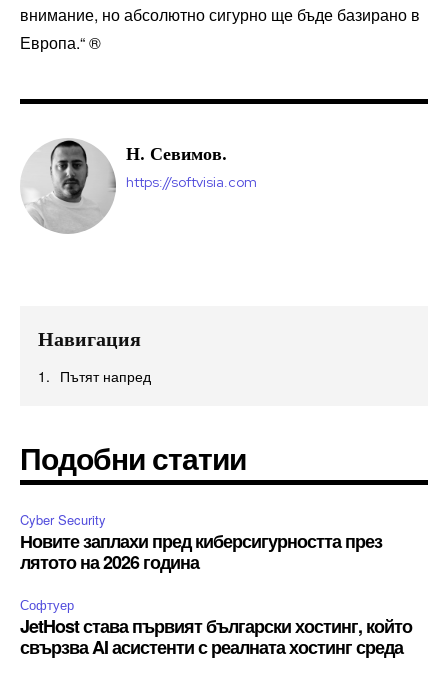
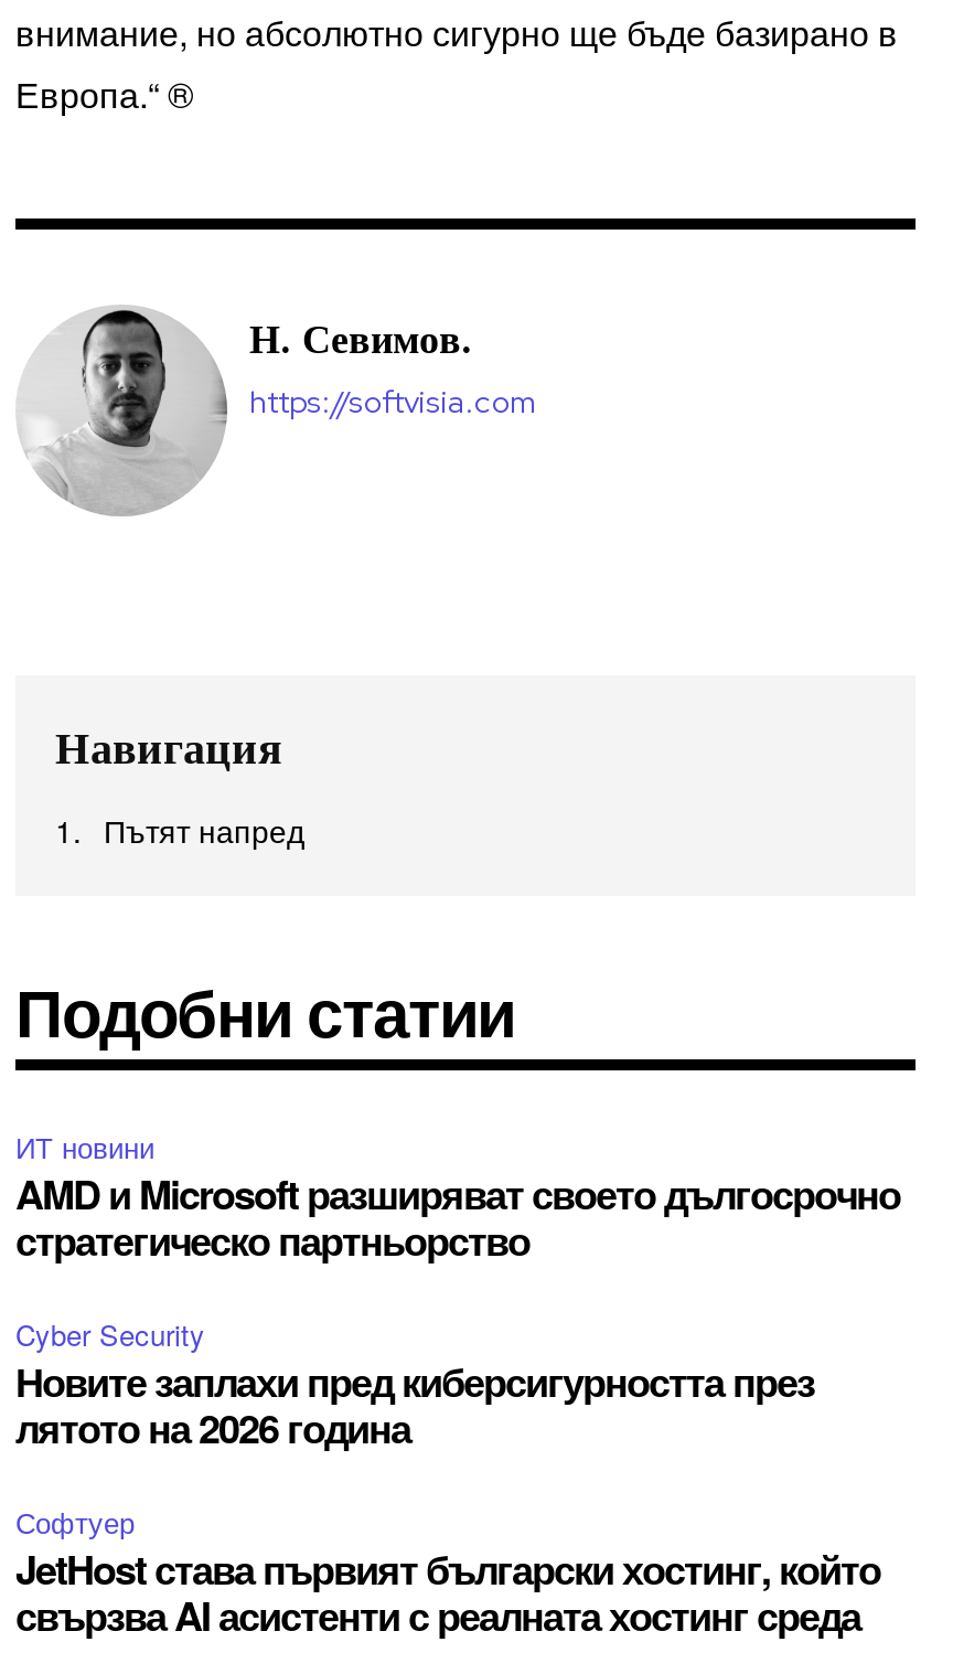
none -> [15,1126,900,1270] ИТ новини | AMD и Microsoft разширяват своето дългосрочно | стратегическо партньорство

